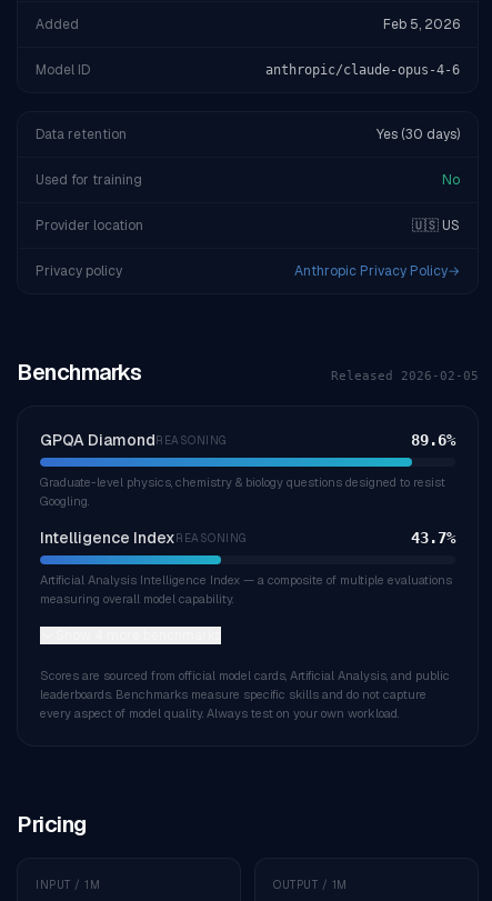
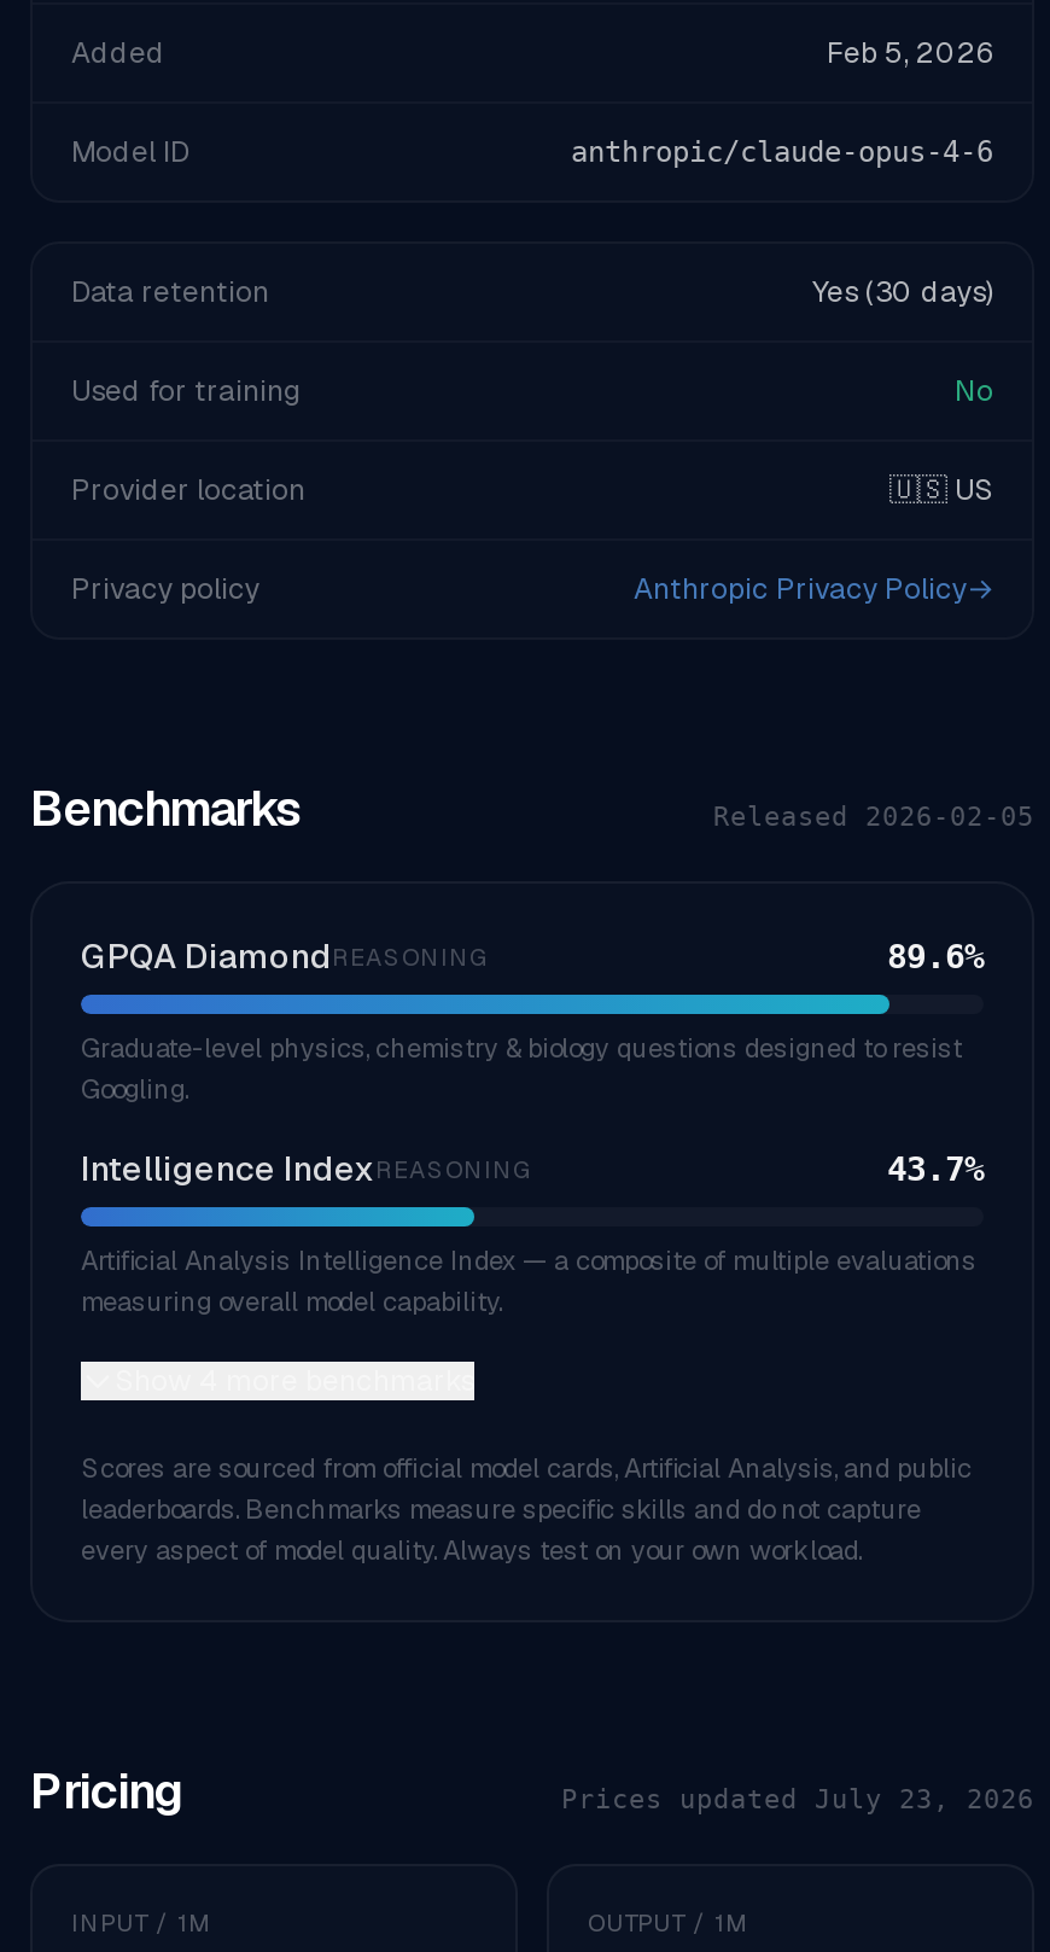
none -> [561,1784,1034,1816] Prices updated July 23, 2026

